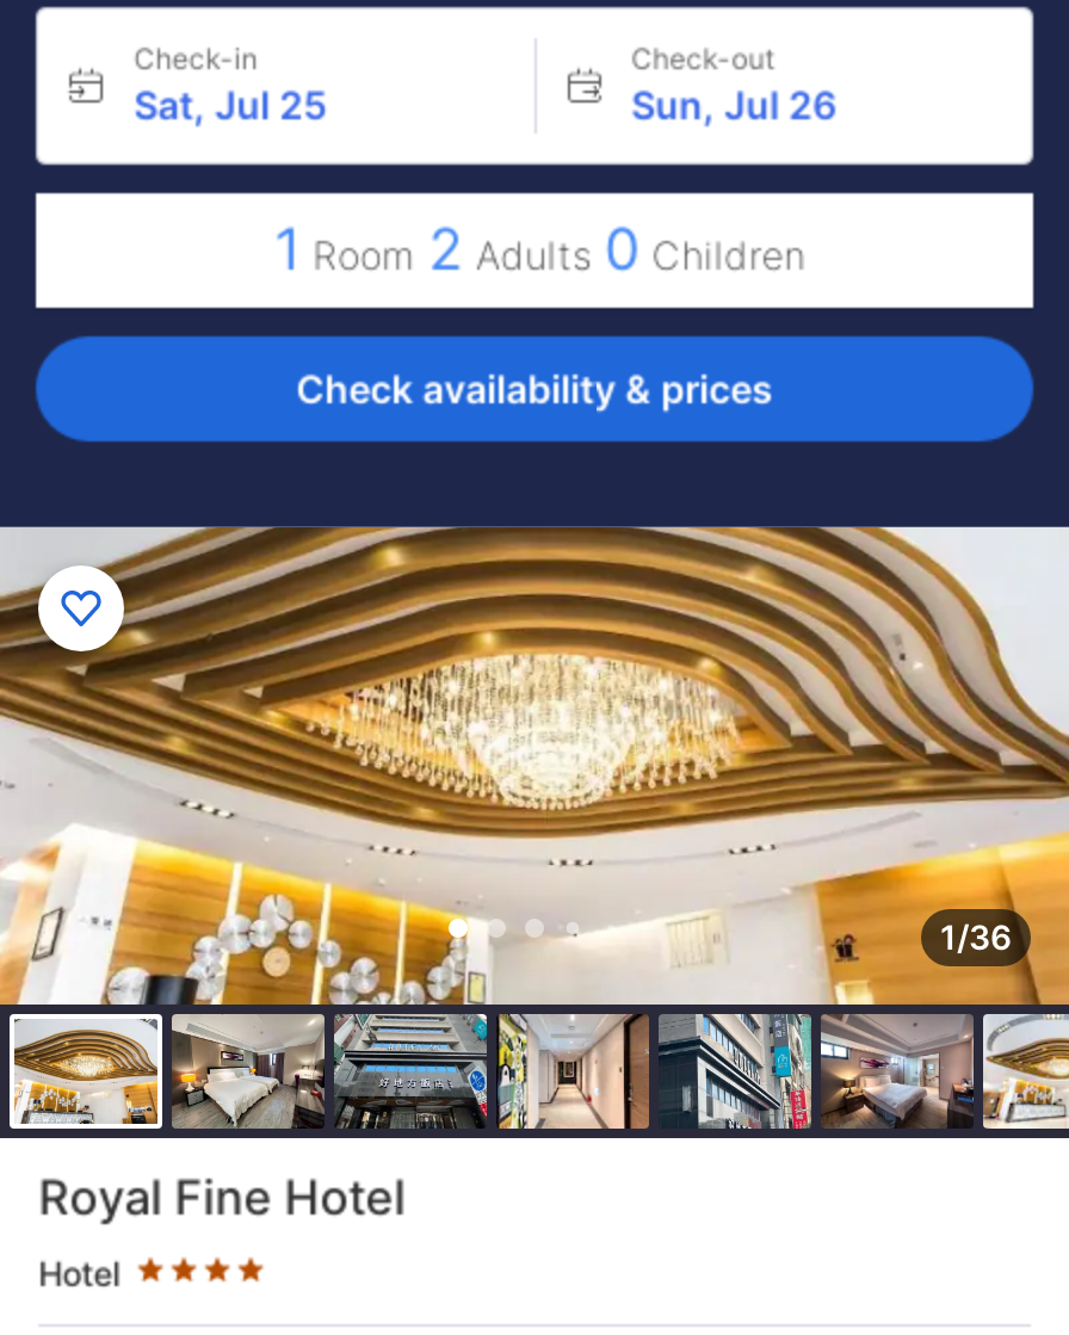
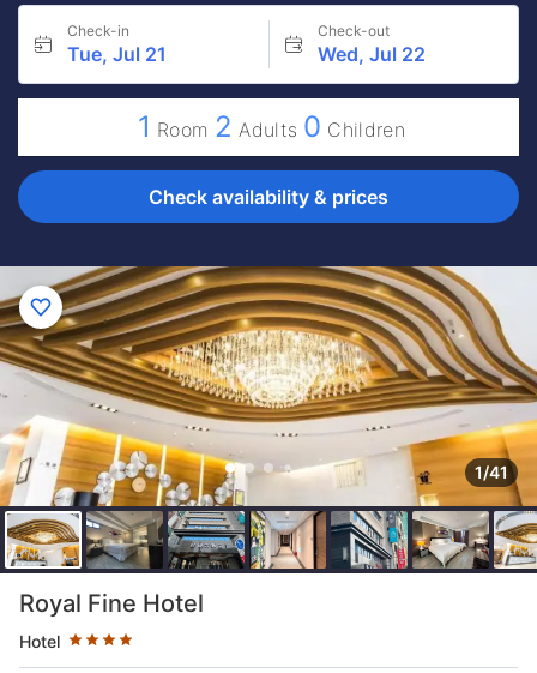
[134,81,327,129] Sat, Jul 25 -> [67,42,167,66] Tue, Jul 21
[631,81,836,129] Sun, Jul 26 -> [317,42,425,66] Wed, Jul 22
[940,917,1012,957] 1/36 -> [475,462,508,482] 1/41
[172,1014,327,1129] [image] -> [85,511,163,567] [image]
[818,1014,976,1129] [image] -> [412,511,489,570] [image]

